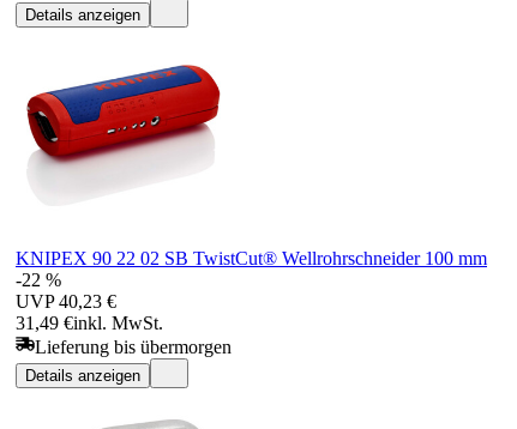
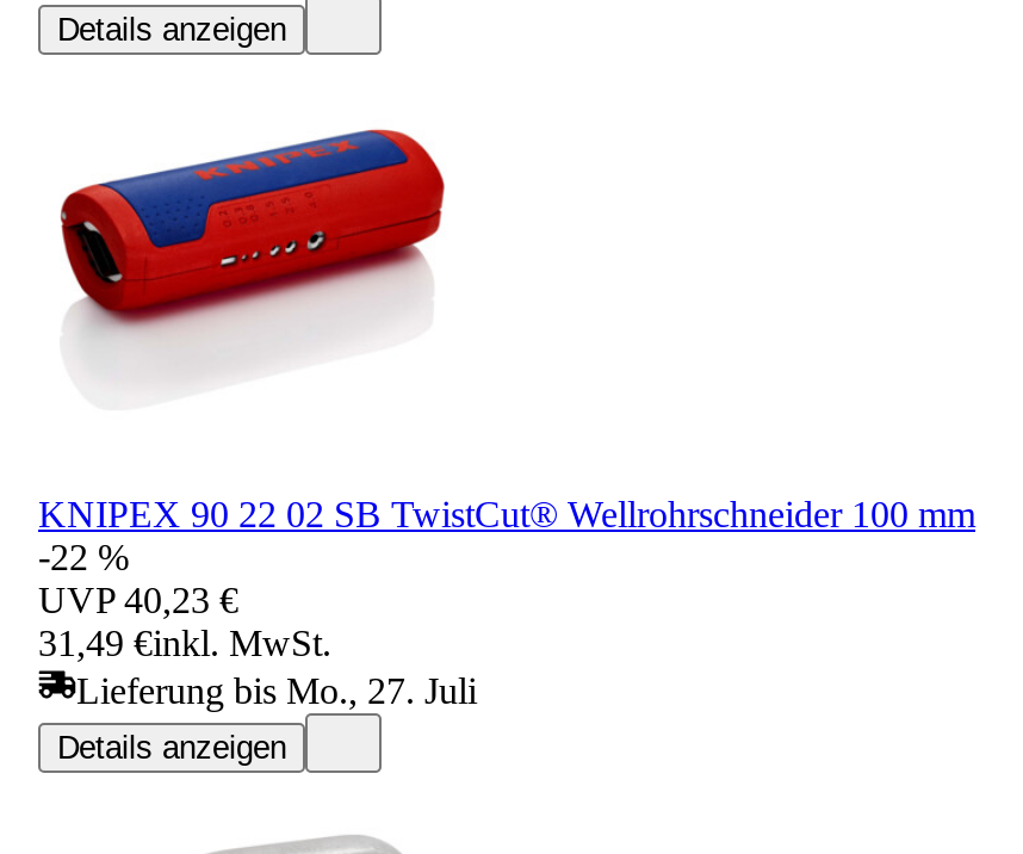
[35,337,232,357] Lieferung bis übermorgen -> [76,670,477,711] Lieferung bis Mo., 27. Juli

